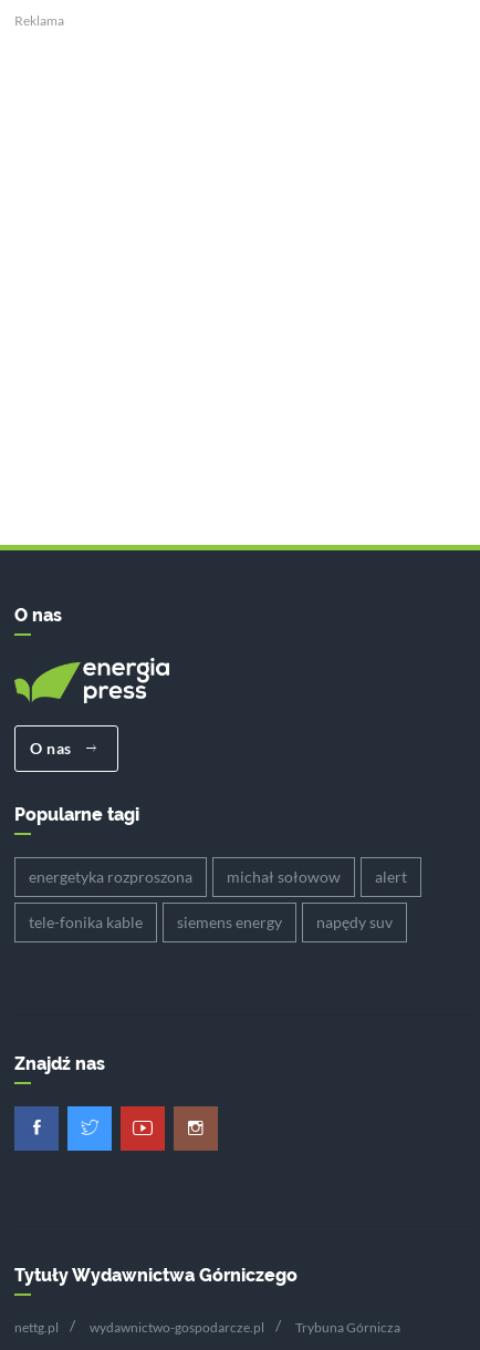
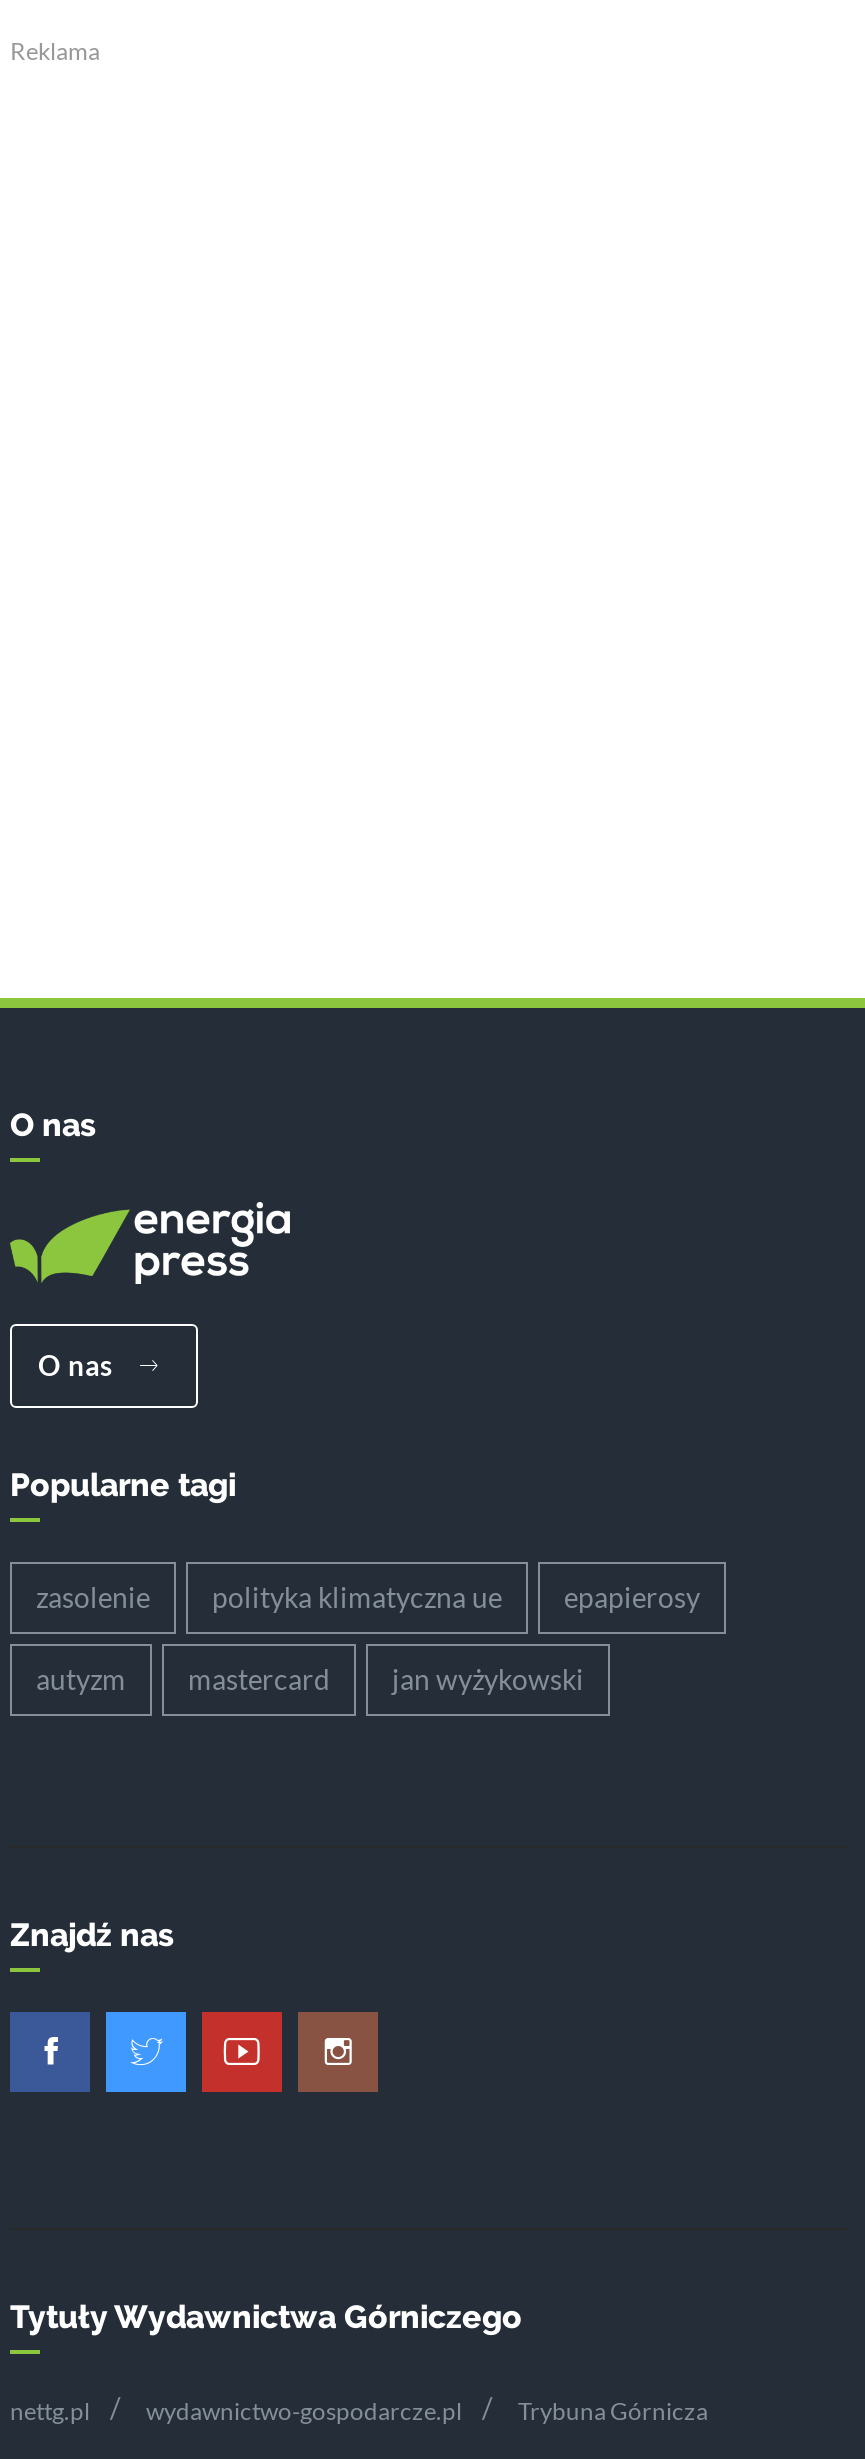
[29,867,407,886] energetyka rozproszona | michał sołowow | alert -> [36,1580,700,1614] zasolenie | polityka klimatyczna ue | epapierosy
[29,912,393,931] tele-fonika kable | siemens energy | napędy suv -> [36,1662,584,1696] autyzm | mastercard | jan wyżykowski

